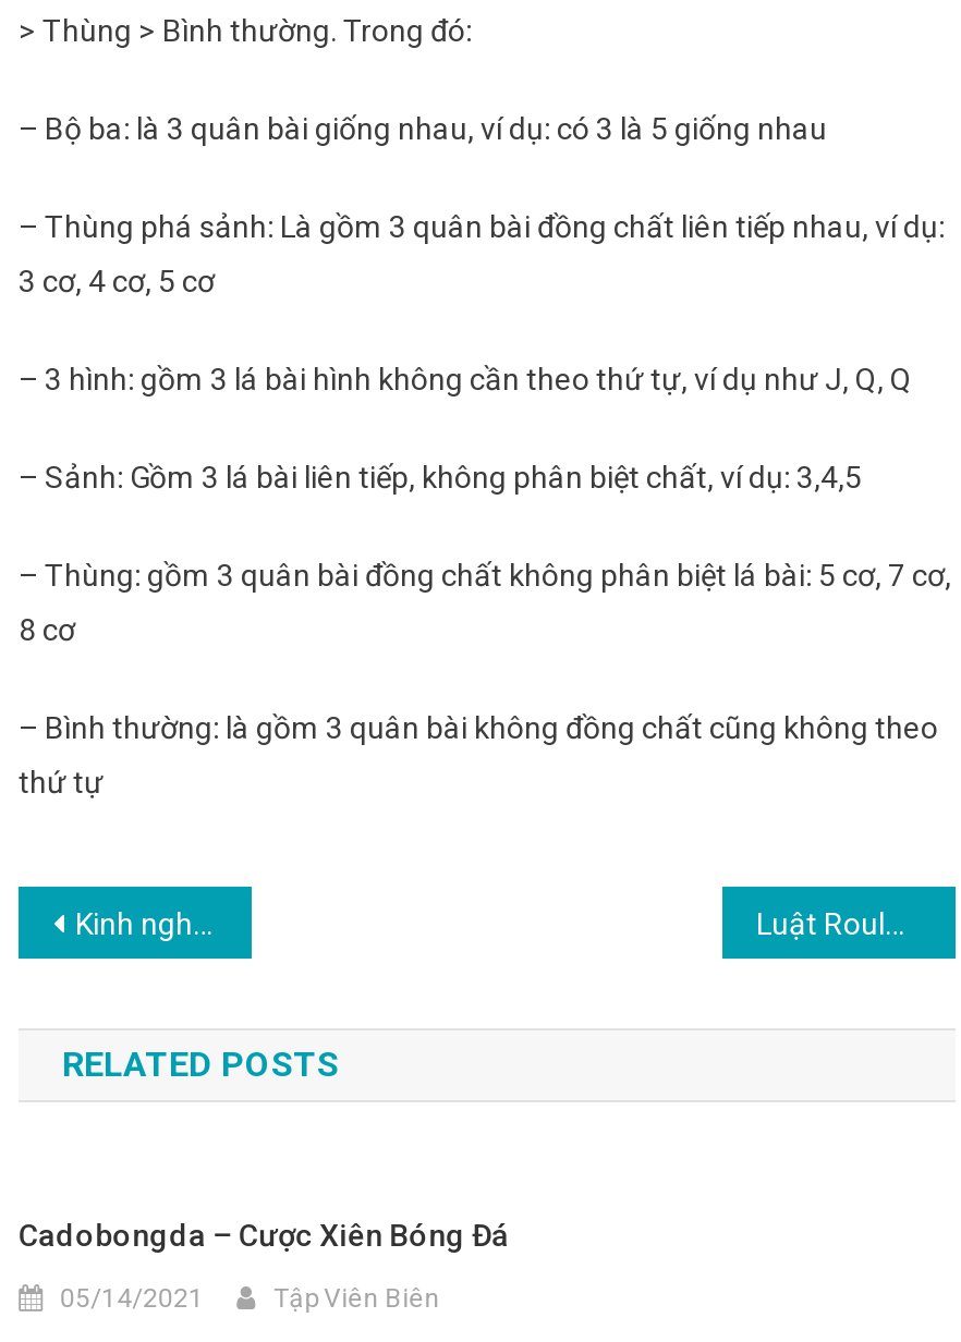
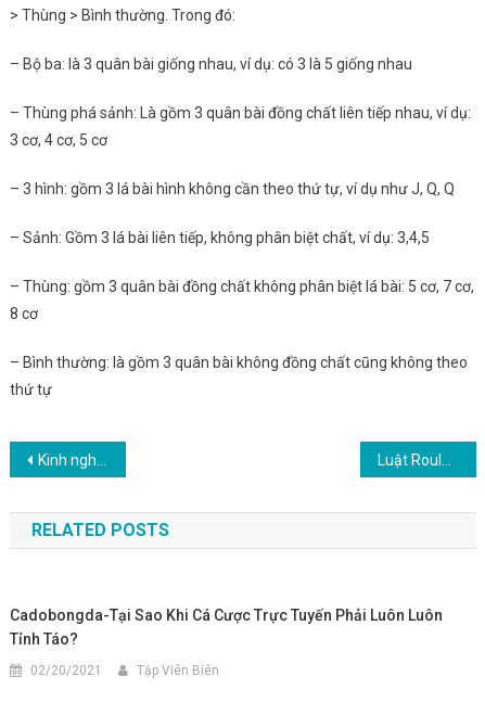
[19,1218,509,1253] Cadobongda – Cược Xiên Bóng Đá -> [10,607,443,648] Cadobongda-Tại Sao Khi Cá Cược Trực Tuyến Phải Luôn Luôn | Tỉnh Táo?
[60,1283,204,1314] 05/14/2021 -> [30,663,102,678] 02/20/2021

